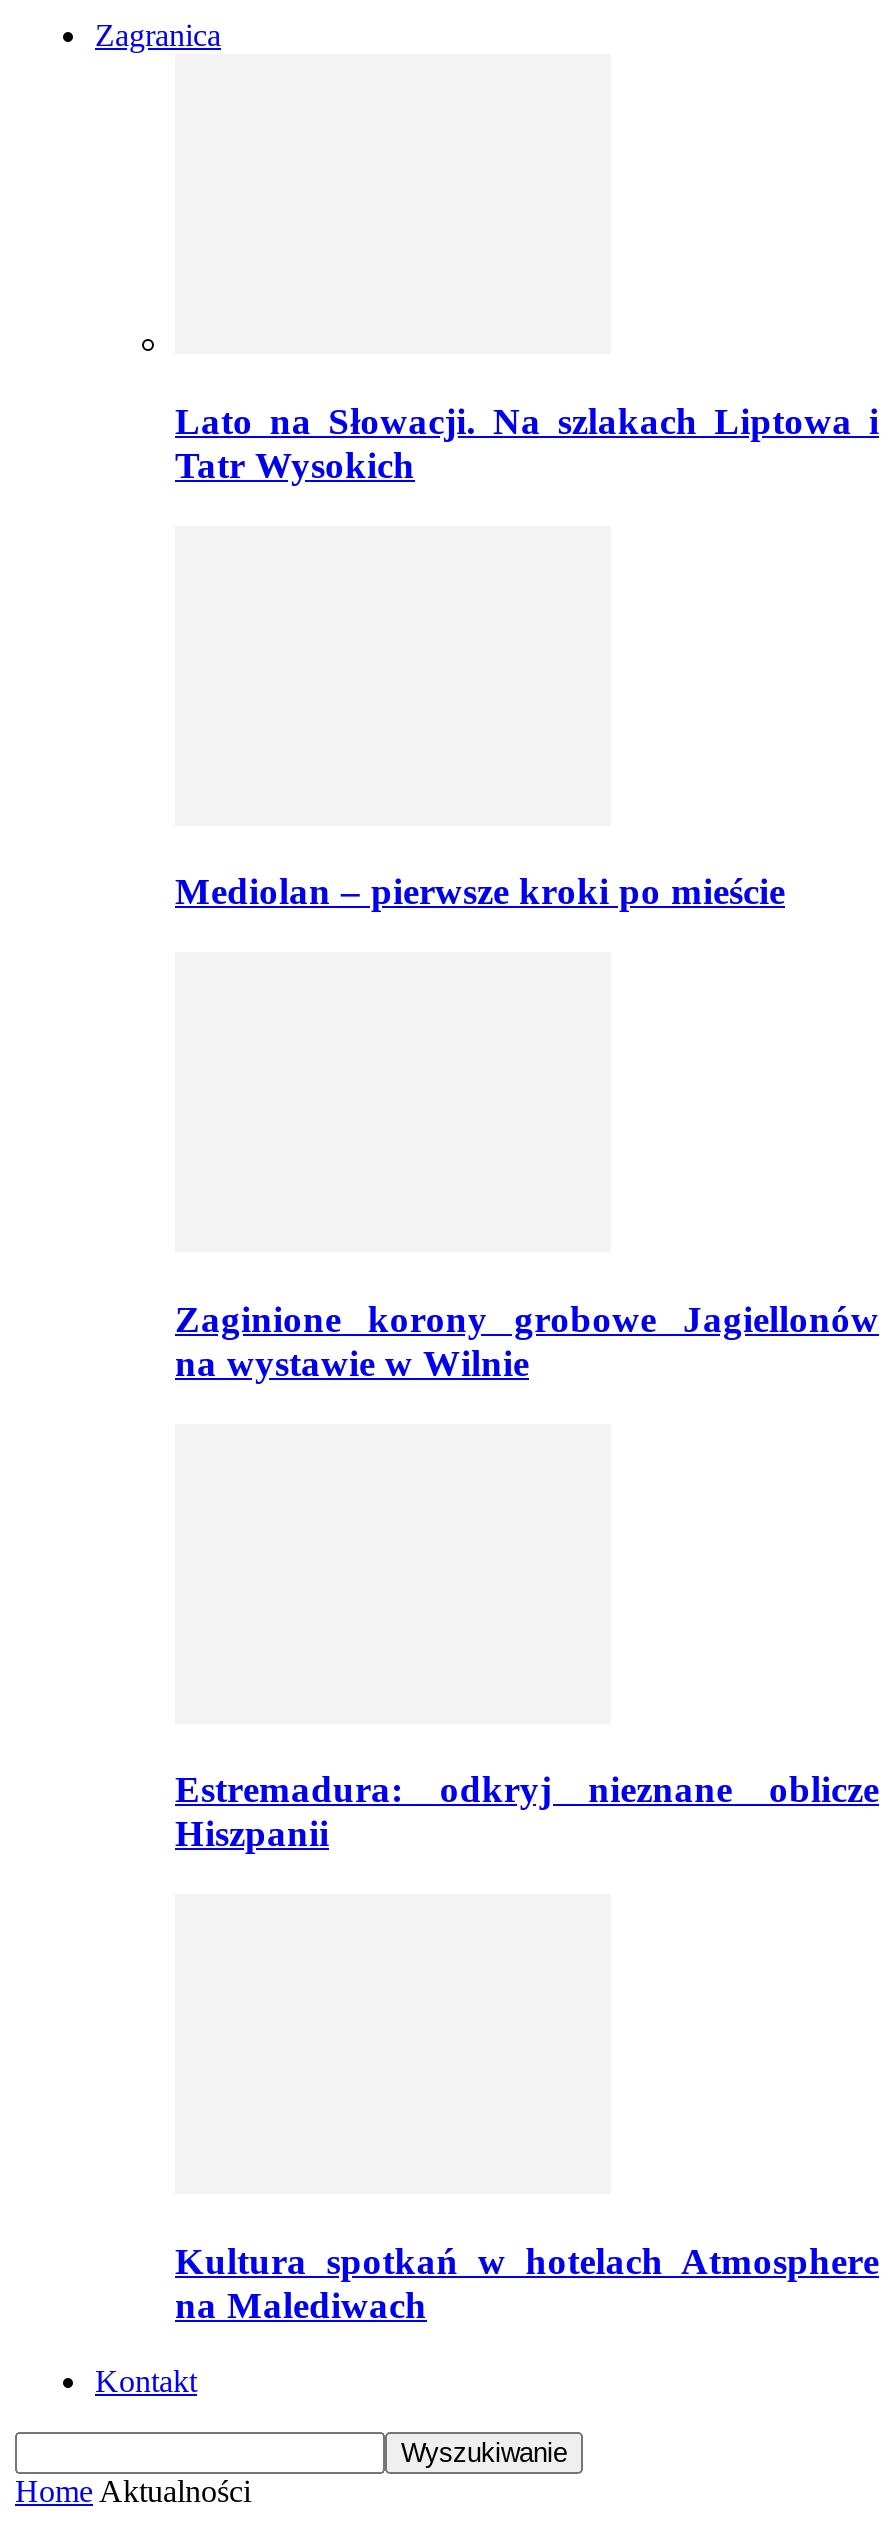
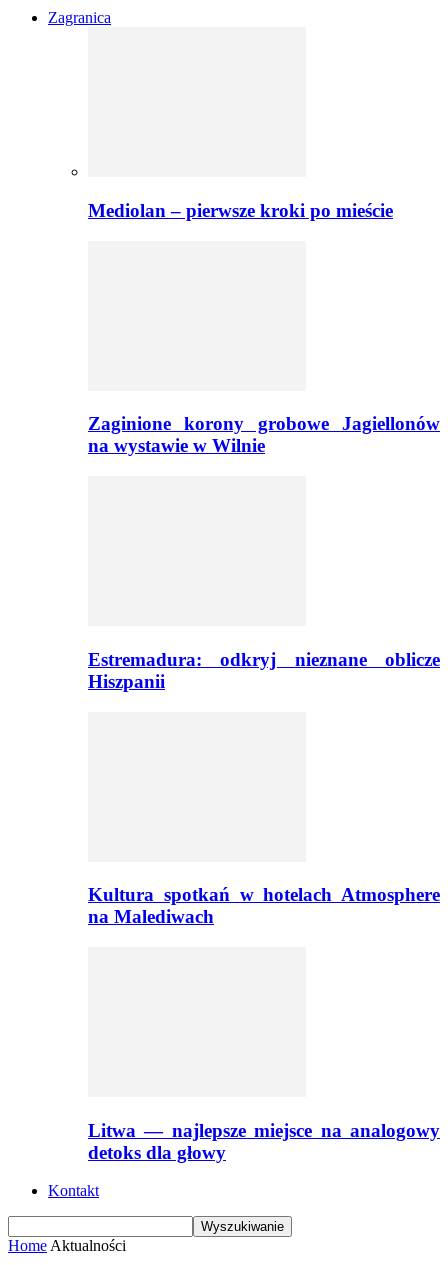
[175,400,879,486] Lato na Słowacji. Na szlakach Liptowa i | Tatr Wysokich -> none
moved [175,871,879,2325] -> [88,200,440,927]: Mediolan – pierwsze kroki po mieście | Zaginione korony grobowe Jagiellonów | na wystawie w Wilnie | Estremadura: odkryj nieznane oblicze | Hiszpanii | Kultura spotkań w hotelach Atmosphere | na Malediwach
none -> [88,1120,440,1163] Litwa — najlepsze miejsce na analogowy | detoks dla głowy

